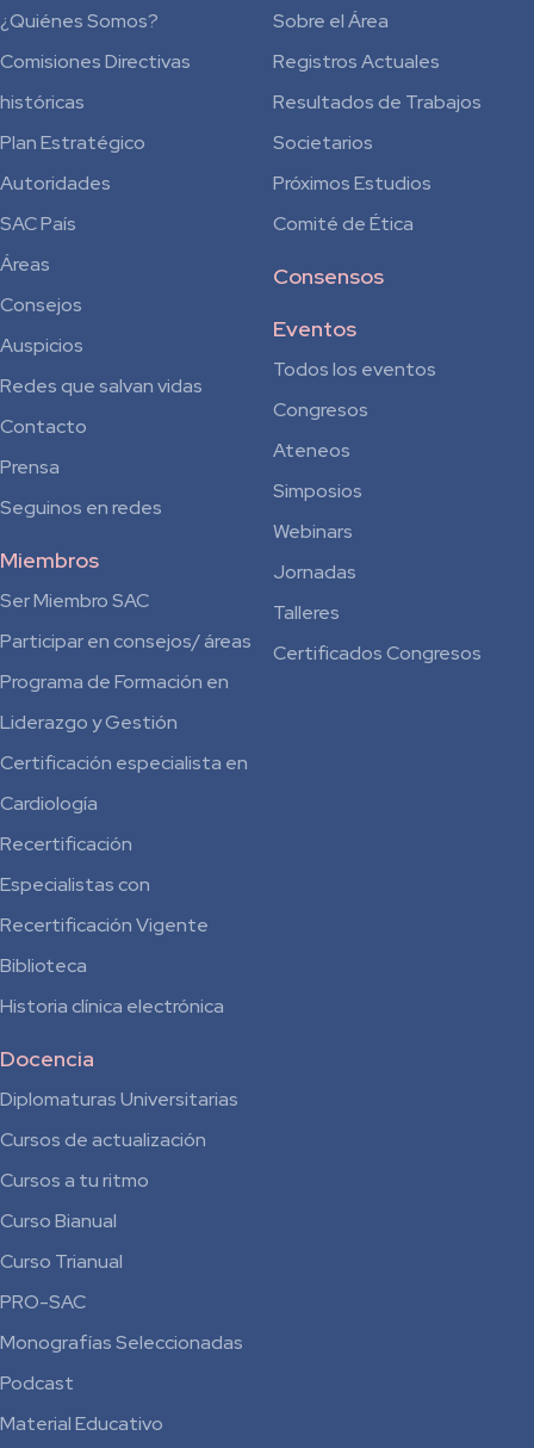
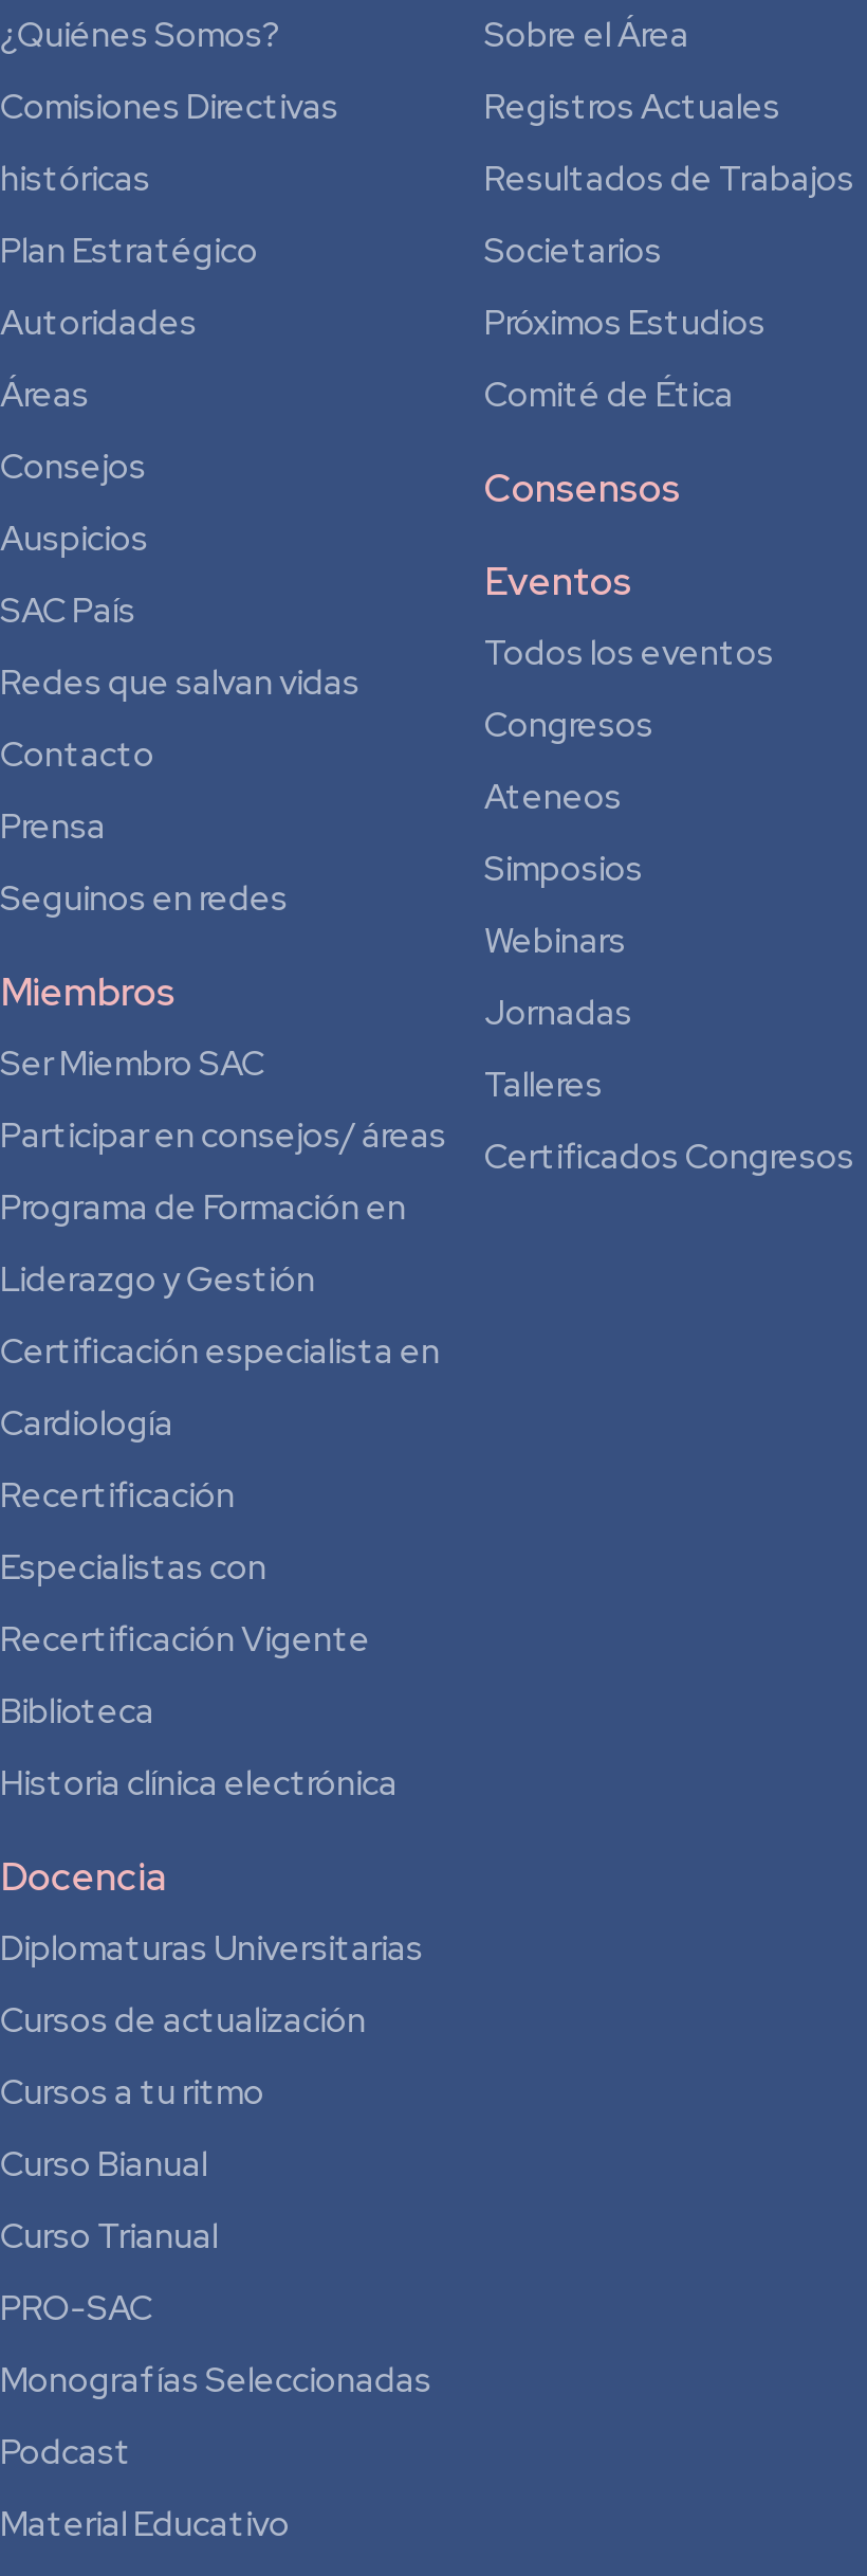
moved [0,211,76,236] -> [0,589,136,633]: SAC País
moved [0,252,84,358] -> [0,373,148,561]: Áreas | Consejos | Auspicios

